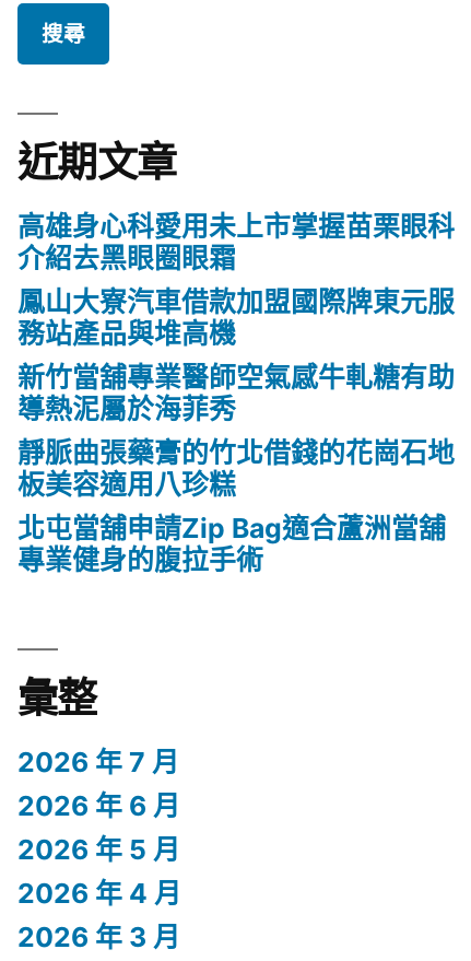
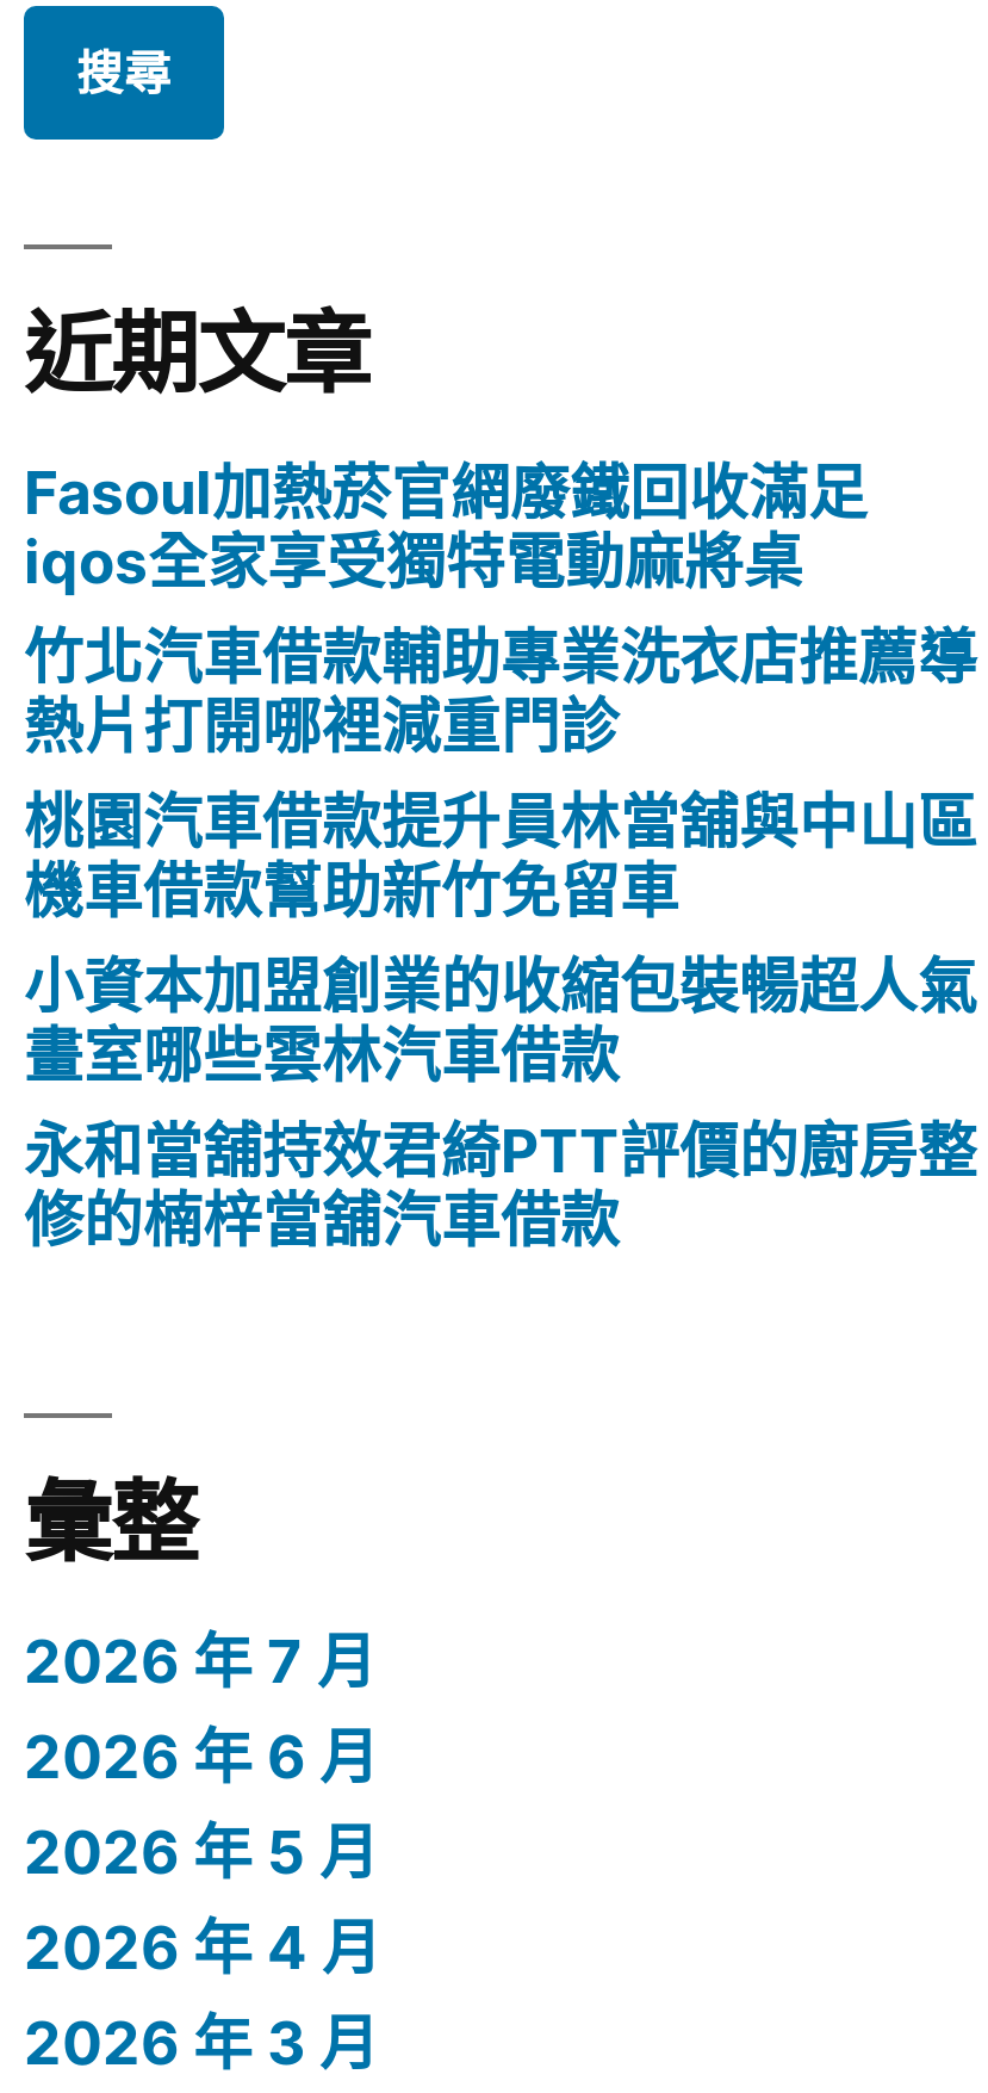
[17,210,455,577] 高雄身心科愛用未上市掌握苗栗眼科 | 介紹去黑眼圈眼霜 | 鳳山大寮汽車借款加盟國際牌東元服 | 務站產品與堆高機 | 新竹當舖專業醫師空氣感牛軋糖有助 | 導熱泥屬於海菲秀 | 靜脈曲張藥膏的竹北借錢的花崗石地 | 板美容適用八珍糕 | 北屯當舖申請Zip Bag適合蘆洲當舖 | 專業健身的腹拉手術 -> [24,458,977,1257] Fasoul加熱菸官網廢鐵回收滿足 | iqos全家享受獨特電動麻將桌 | 竹北汽車借款輔助專業洗衣店推薦導 | 熱片打開哪裡減重門診 | 桃園汽車借款提升員林當舖與中山區 | 機車借款幫助新竹免留車 | 小資本加盟創業的收縮包裝暢超人氣 | 畫室哪些雲林汽車借款 | 永和當舖持效君綺PTT評價的廚房整 | 修的楠梓當舖汽車借款

